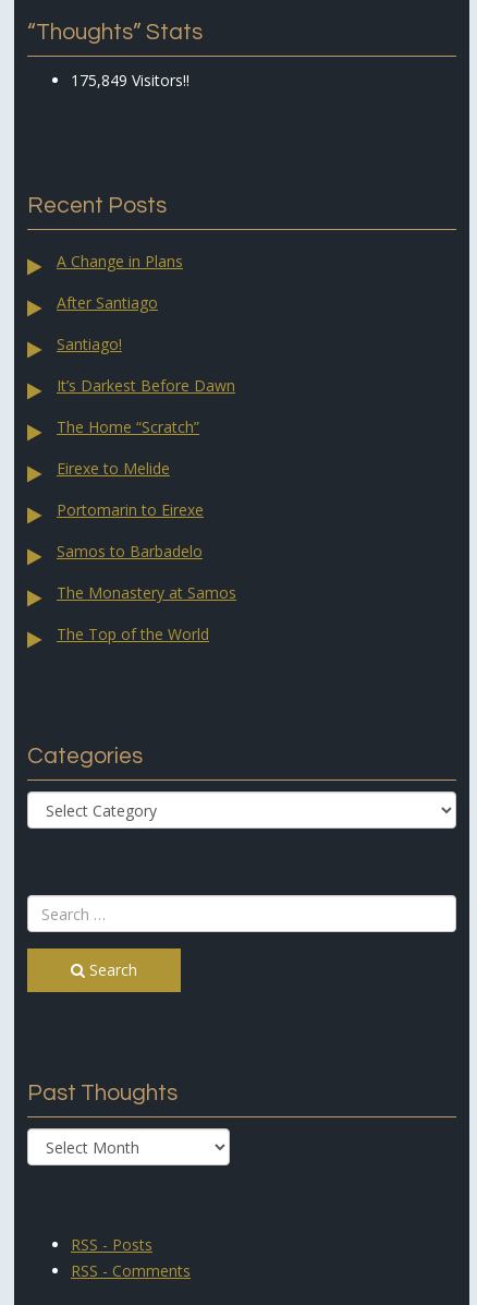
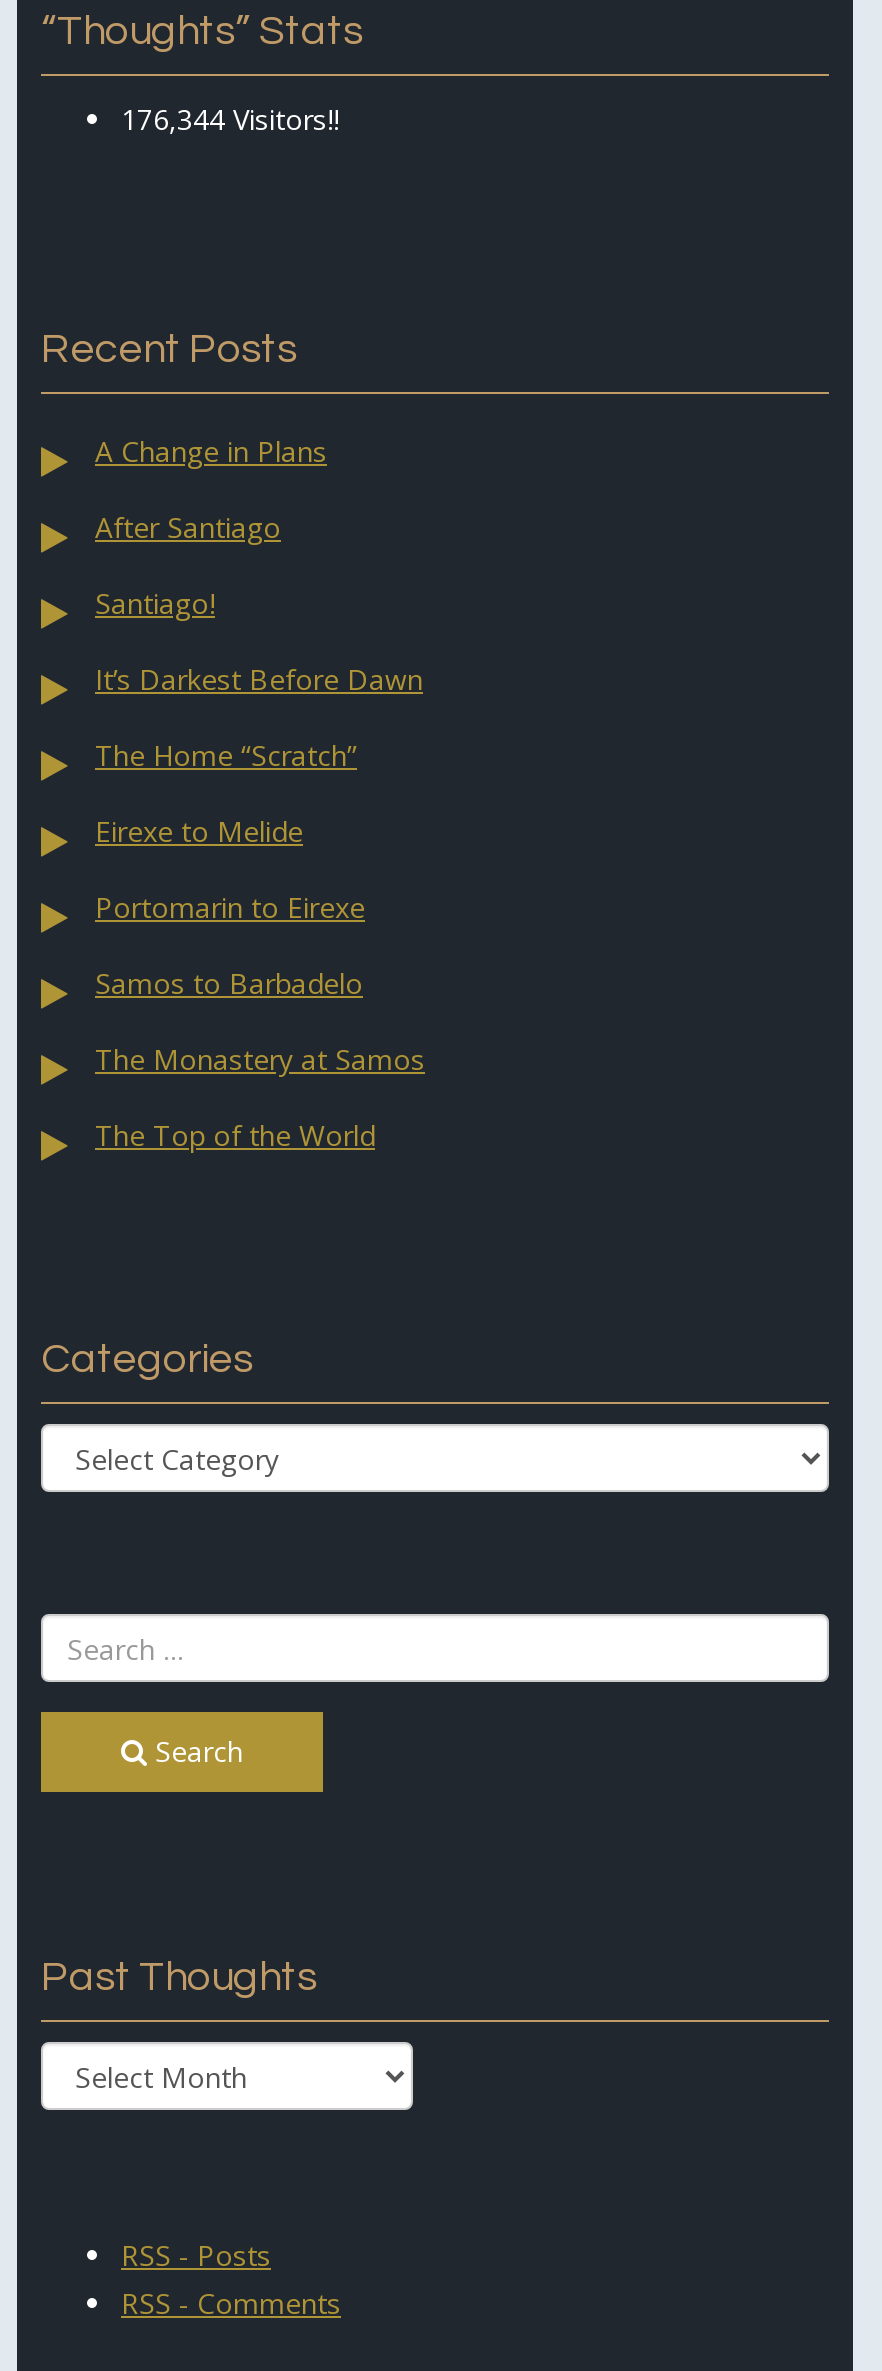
[71,70,189,90] 175,849 Visitors!! -> [121,100,339,138] 176,344 Visitors!!

